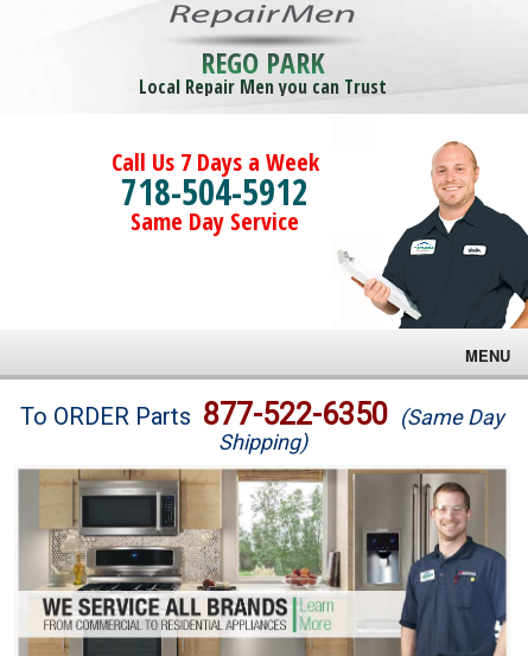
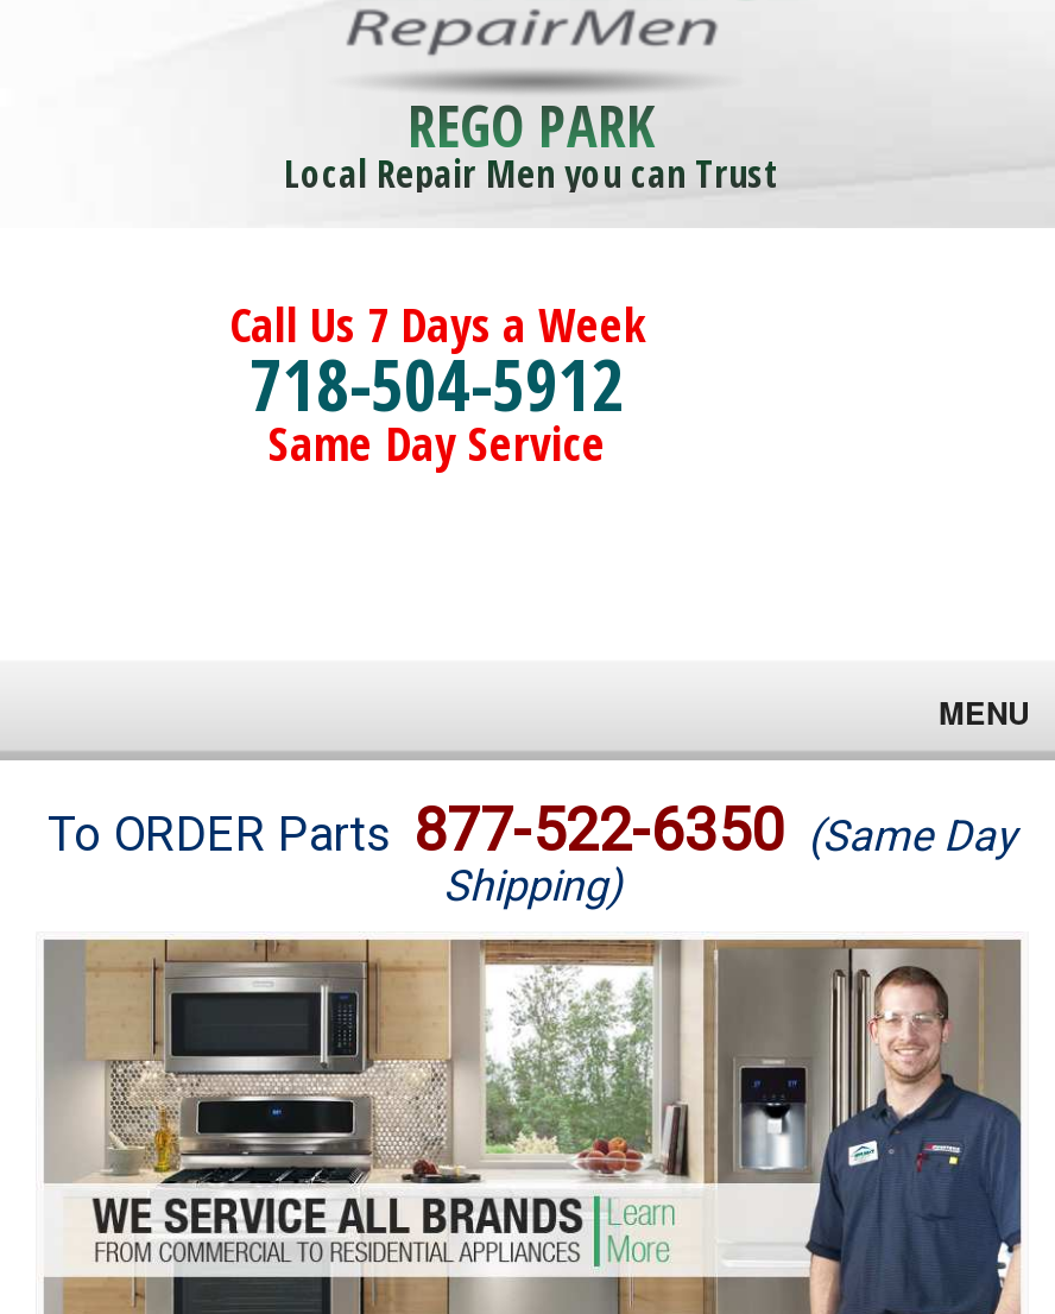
[338,140,524,330] [image] -> none

